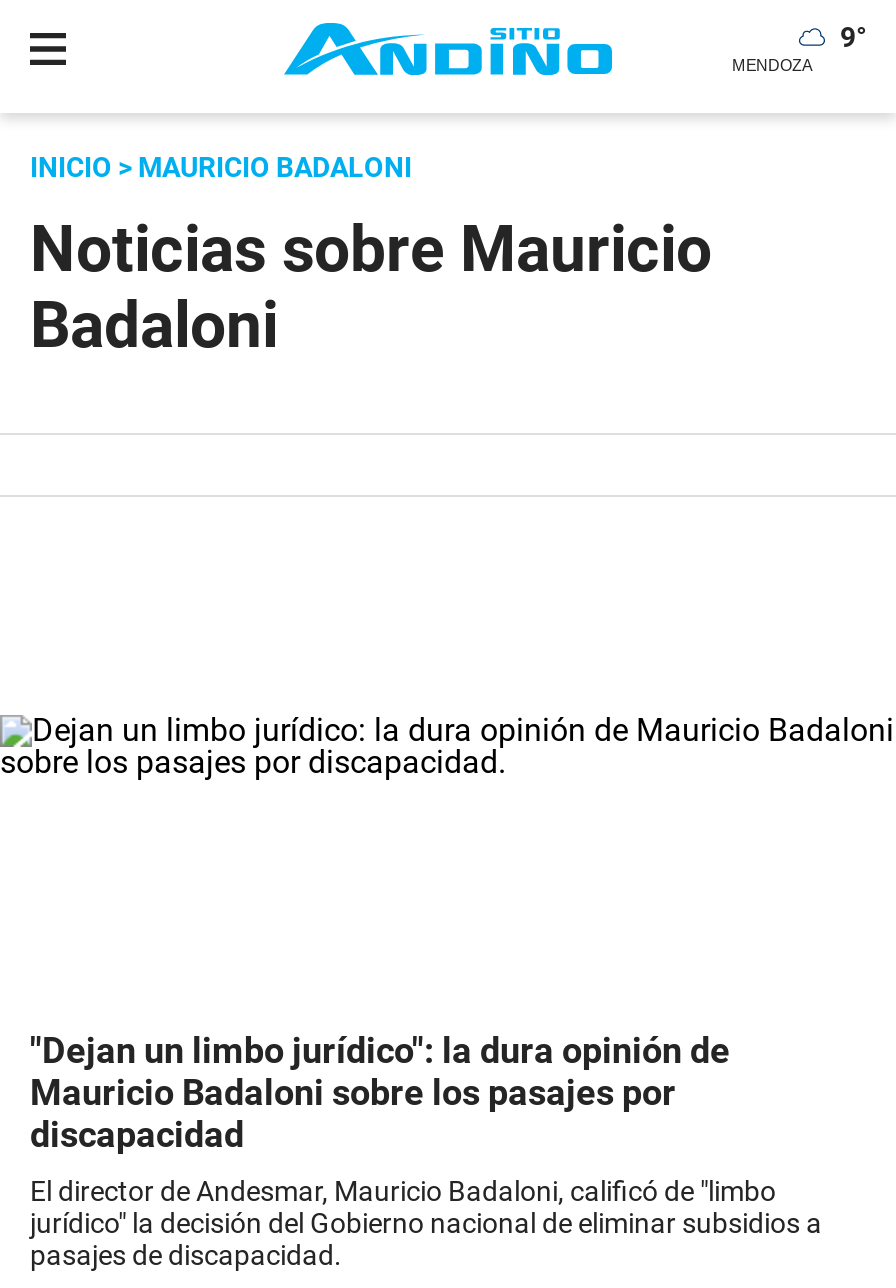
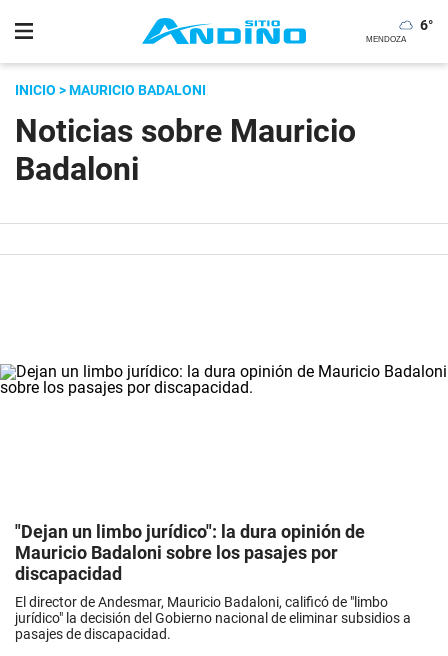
[840,21,866,53] 9° -> [420,17,433,33] 6°

